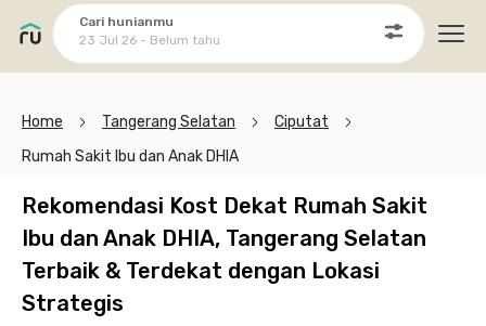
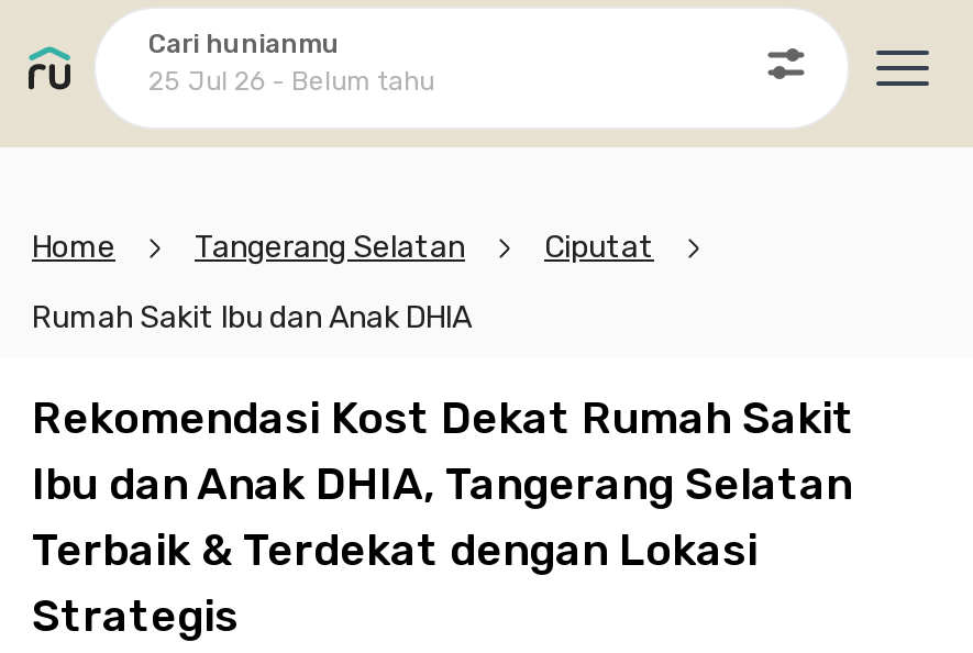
[79,32,220,47] 23 Jul 26 - Belum tahu -> [148,65,434,96] 25 Jul 26 - Belum tahu

